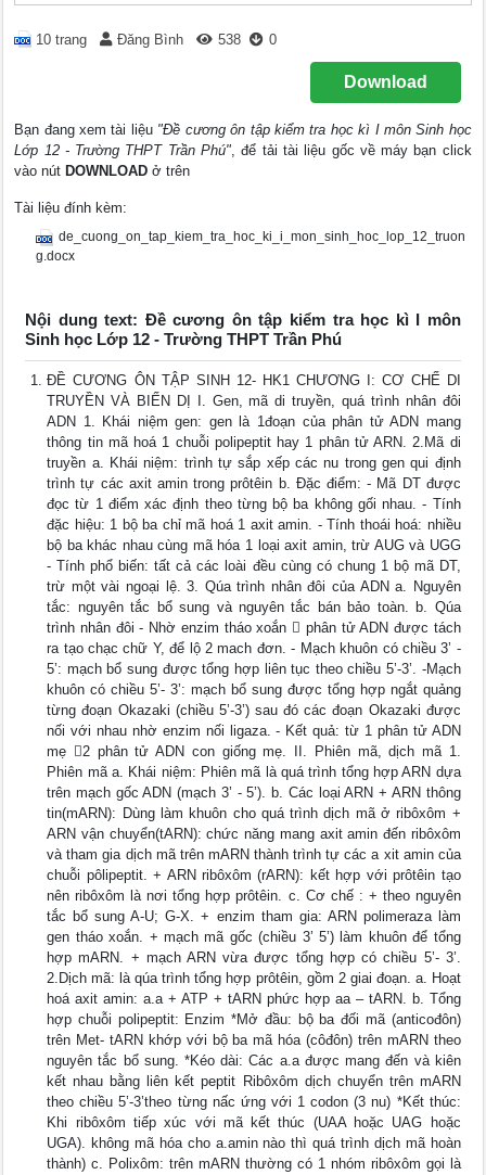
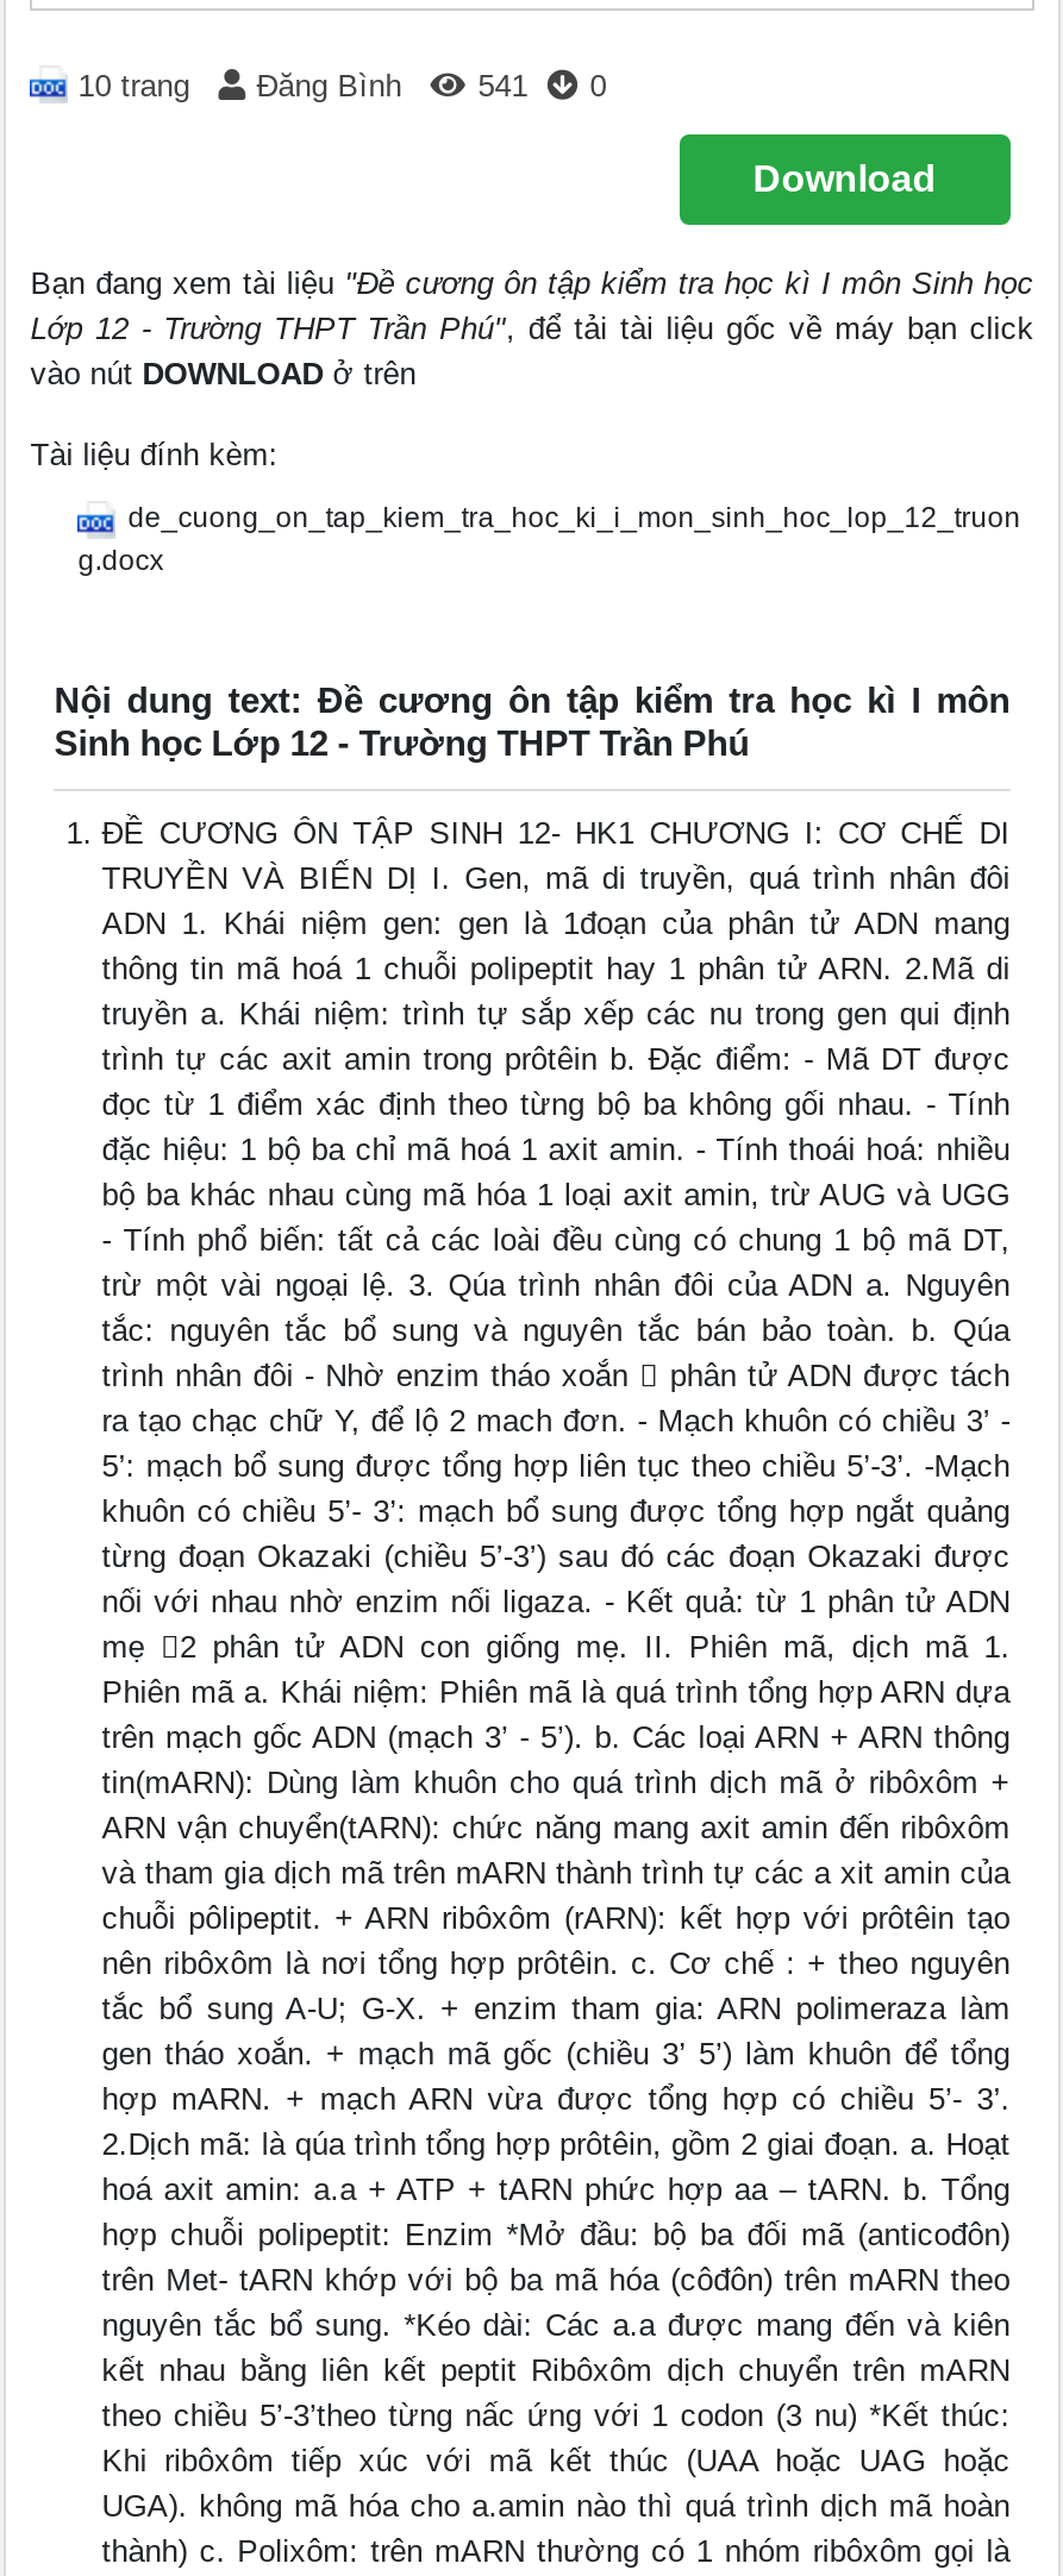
[218,31,277,48] 538 0 -> [478,68,606,104] 541 0

